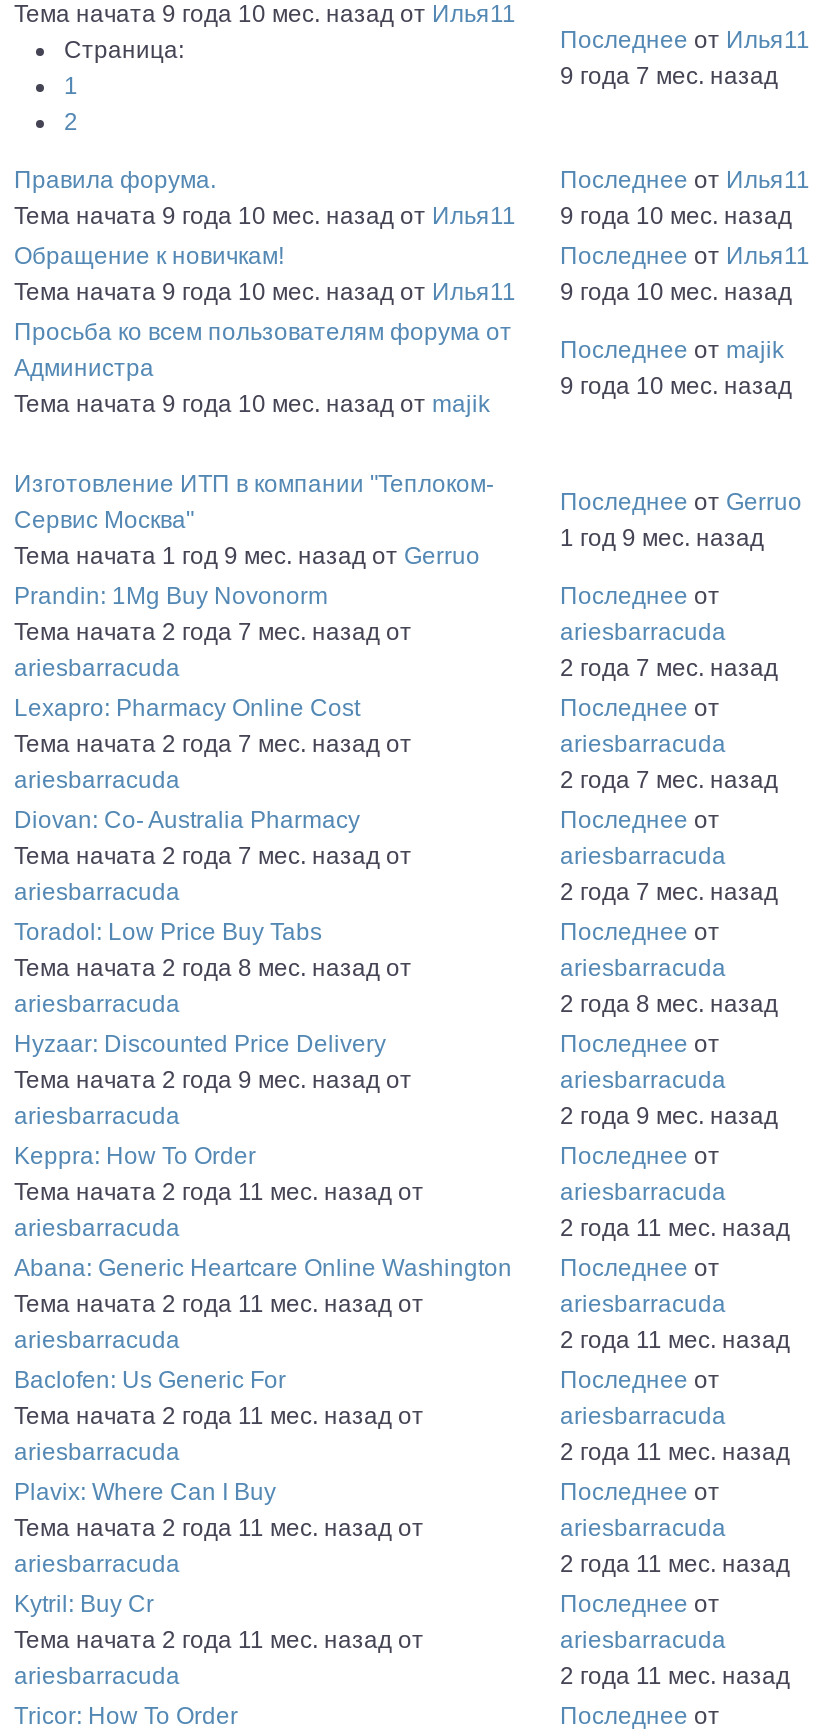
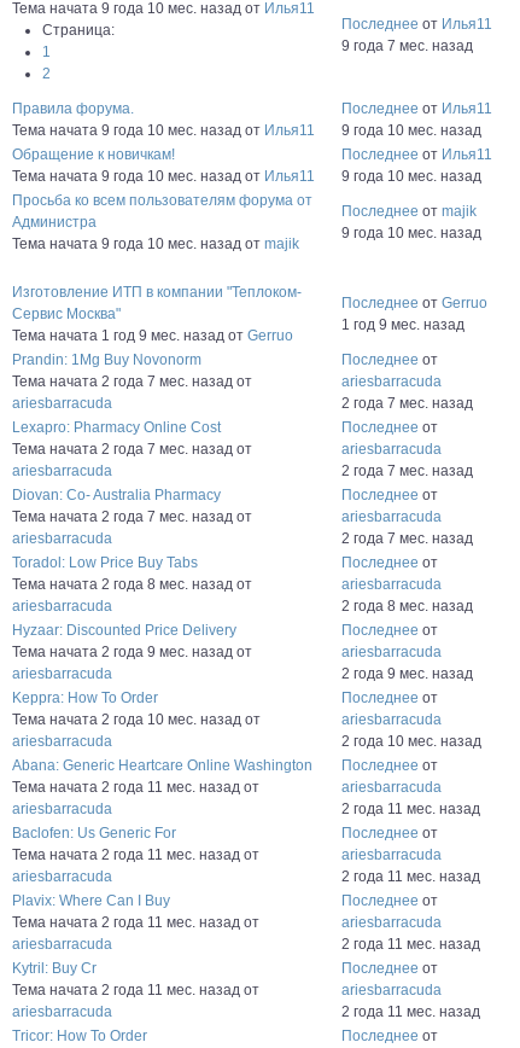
[14,1178,424,1206] Тема начата 2 года 11 мес. назад от -> [12,711,261,728] Тема начата 2 года 10 мес. назад от
[560,1214,790,1242] 2 года 11 мес. назад -> [341,733,481,750] 2 года 10 мес. назад

